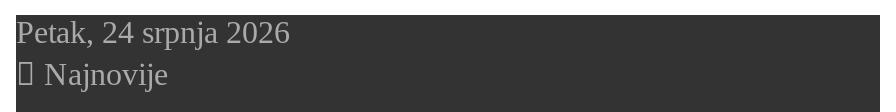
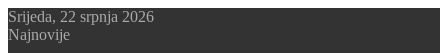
[16,15,290,49] Petak, 24 srpnja 2026 -> [8,8,154,25] Srijeda, 22 srpnja 2026

